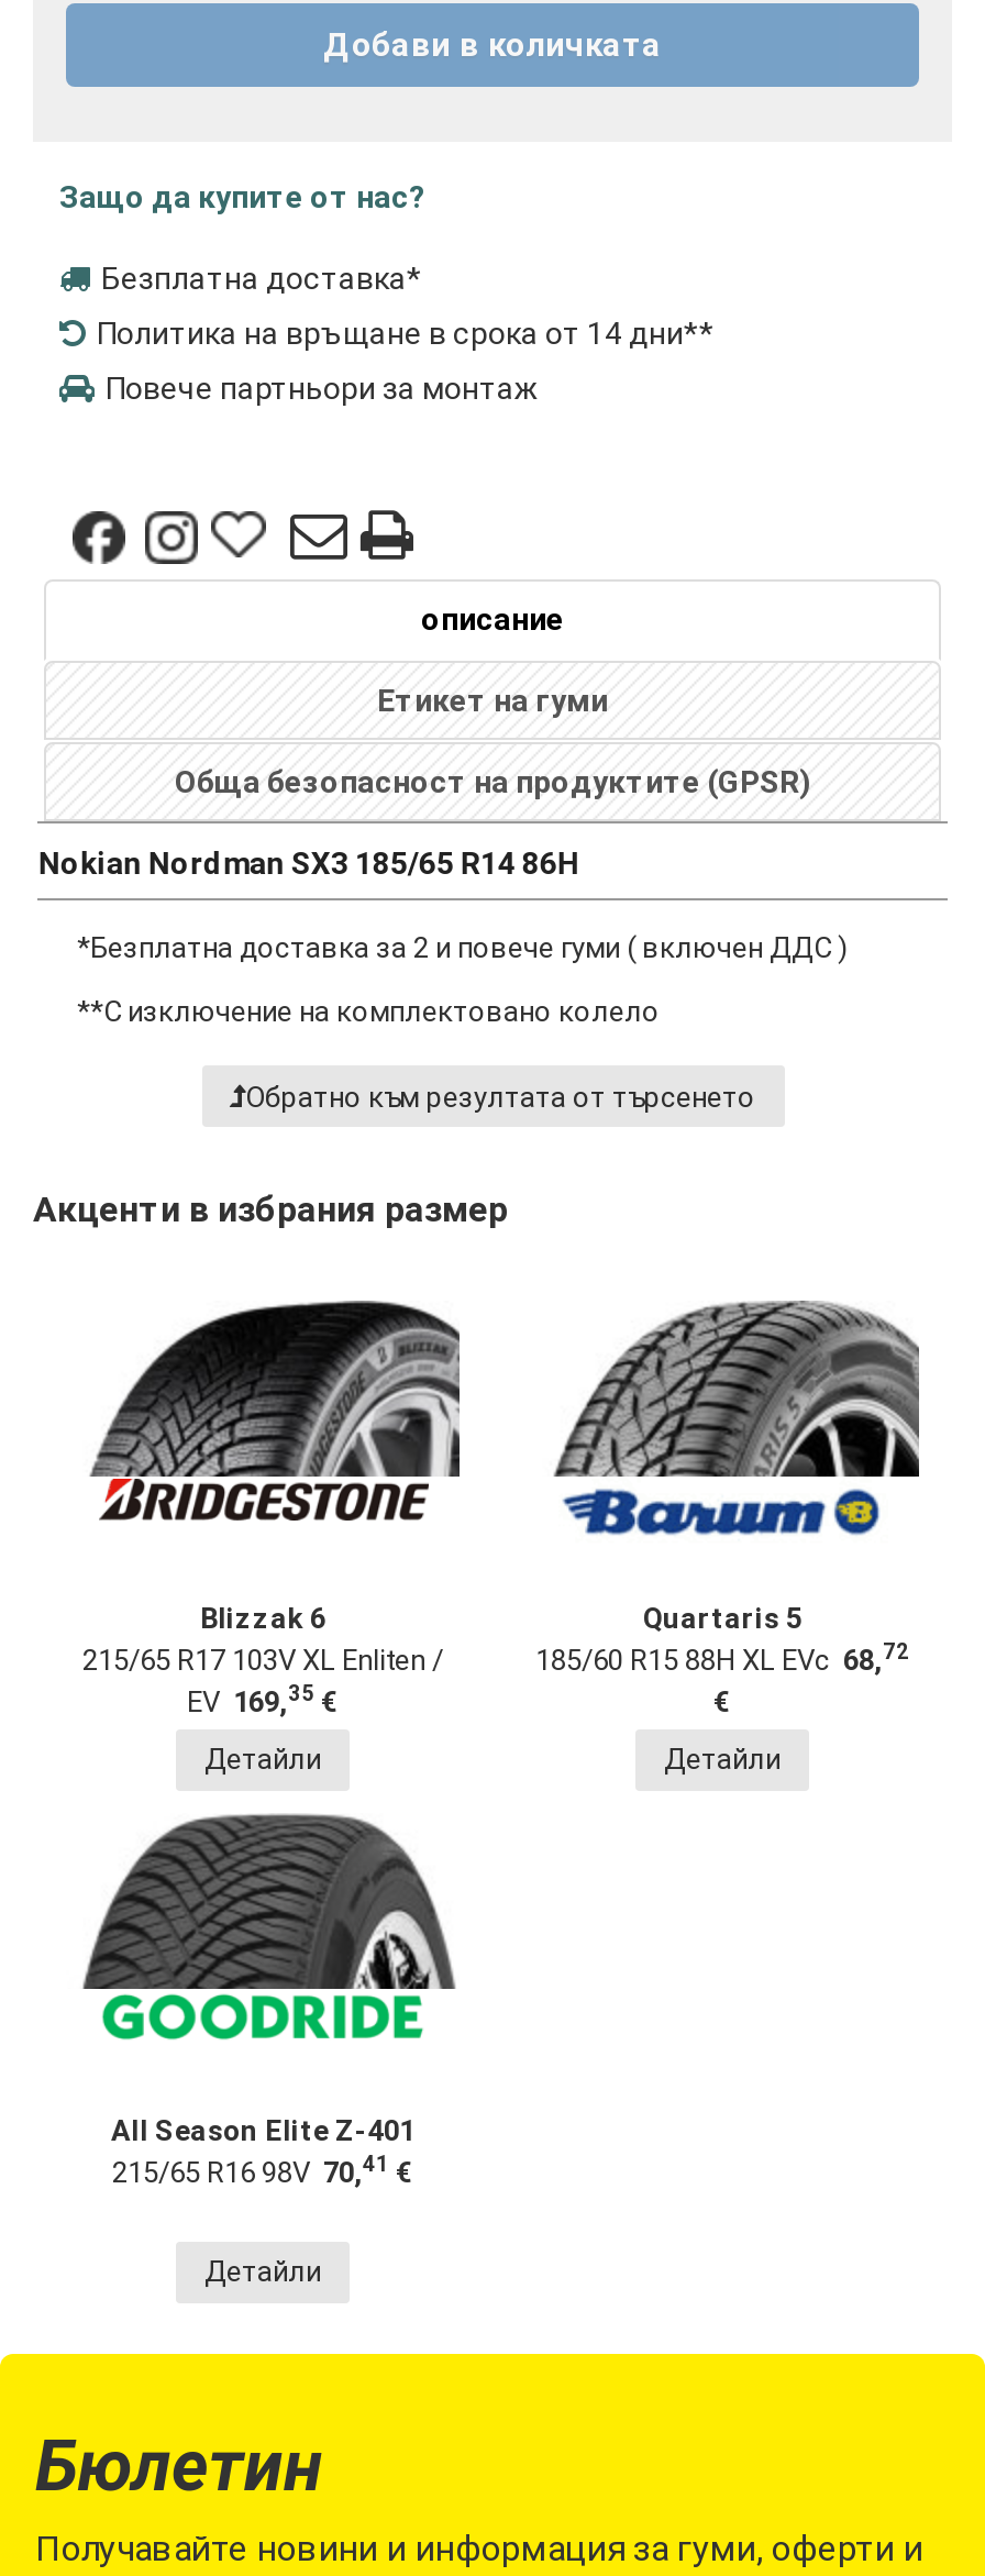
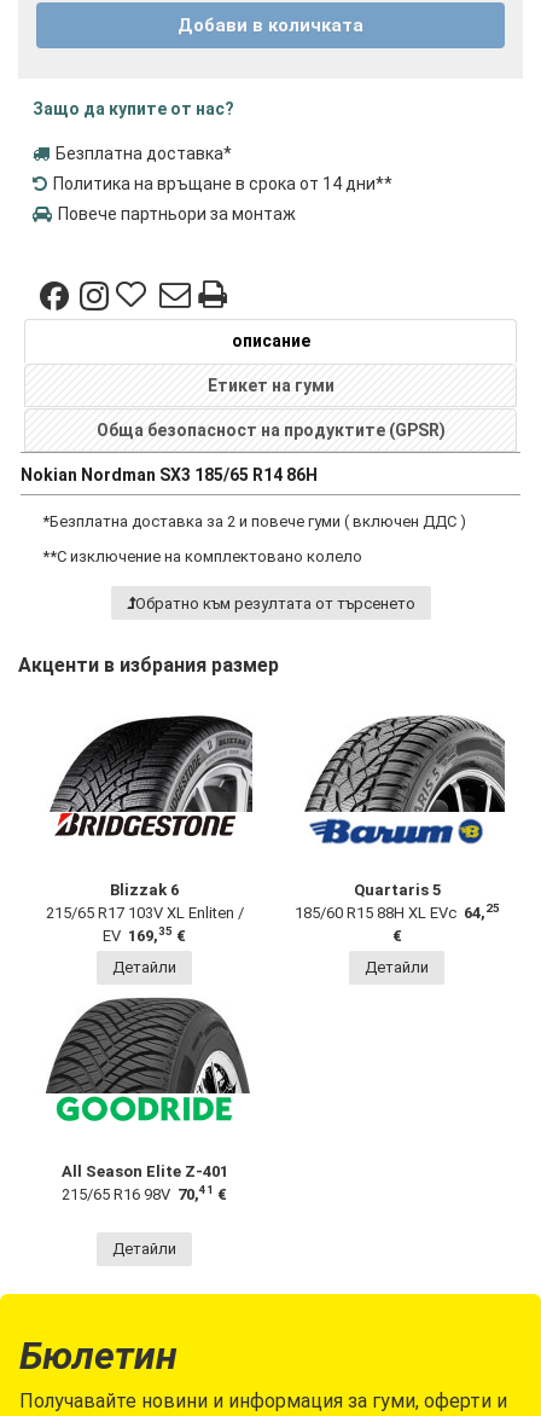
[535,1639,909,1676] 185/60 R15 88H XL EVc 68,72 -> [294,901,499,921] 185/60 R15 88H XL EVc 64,25

